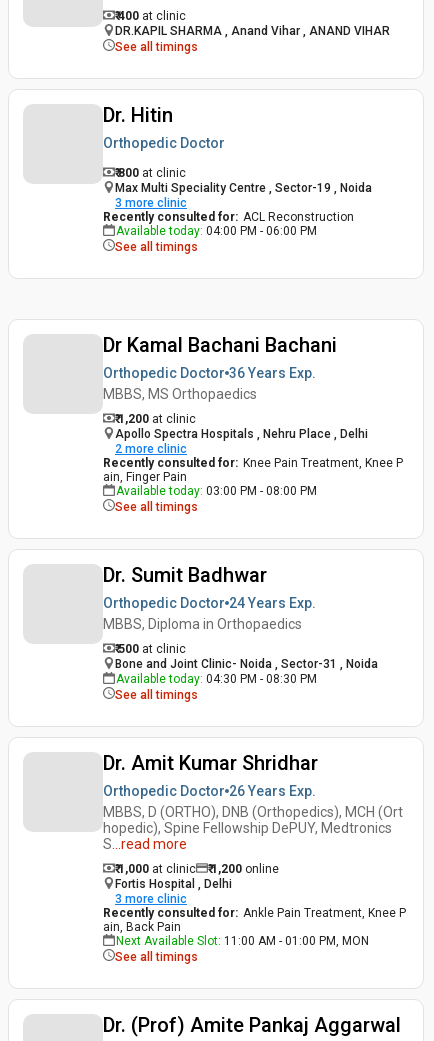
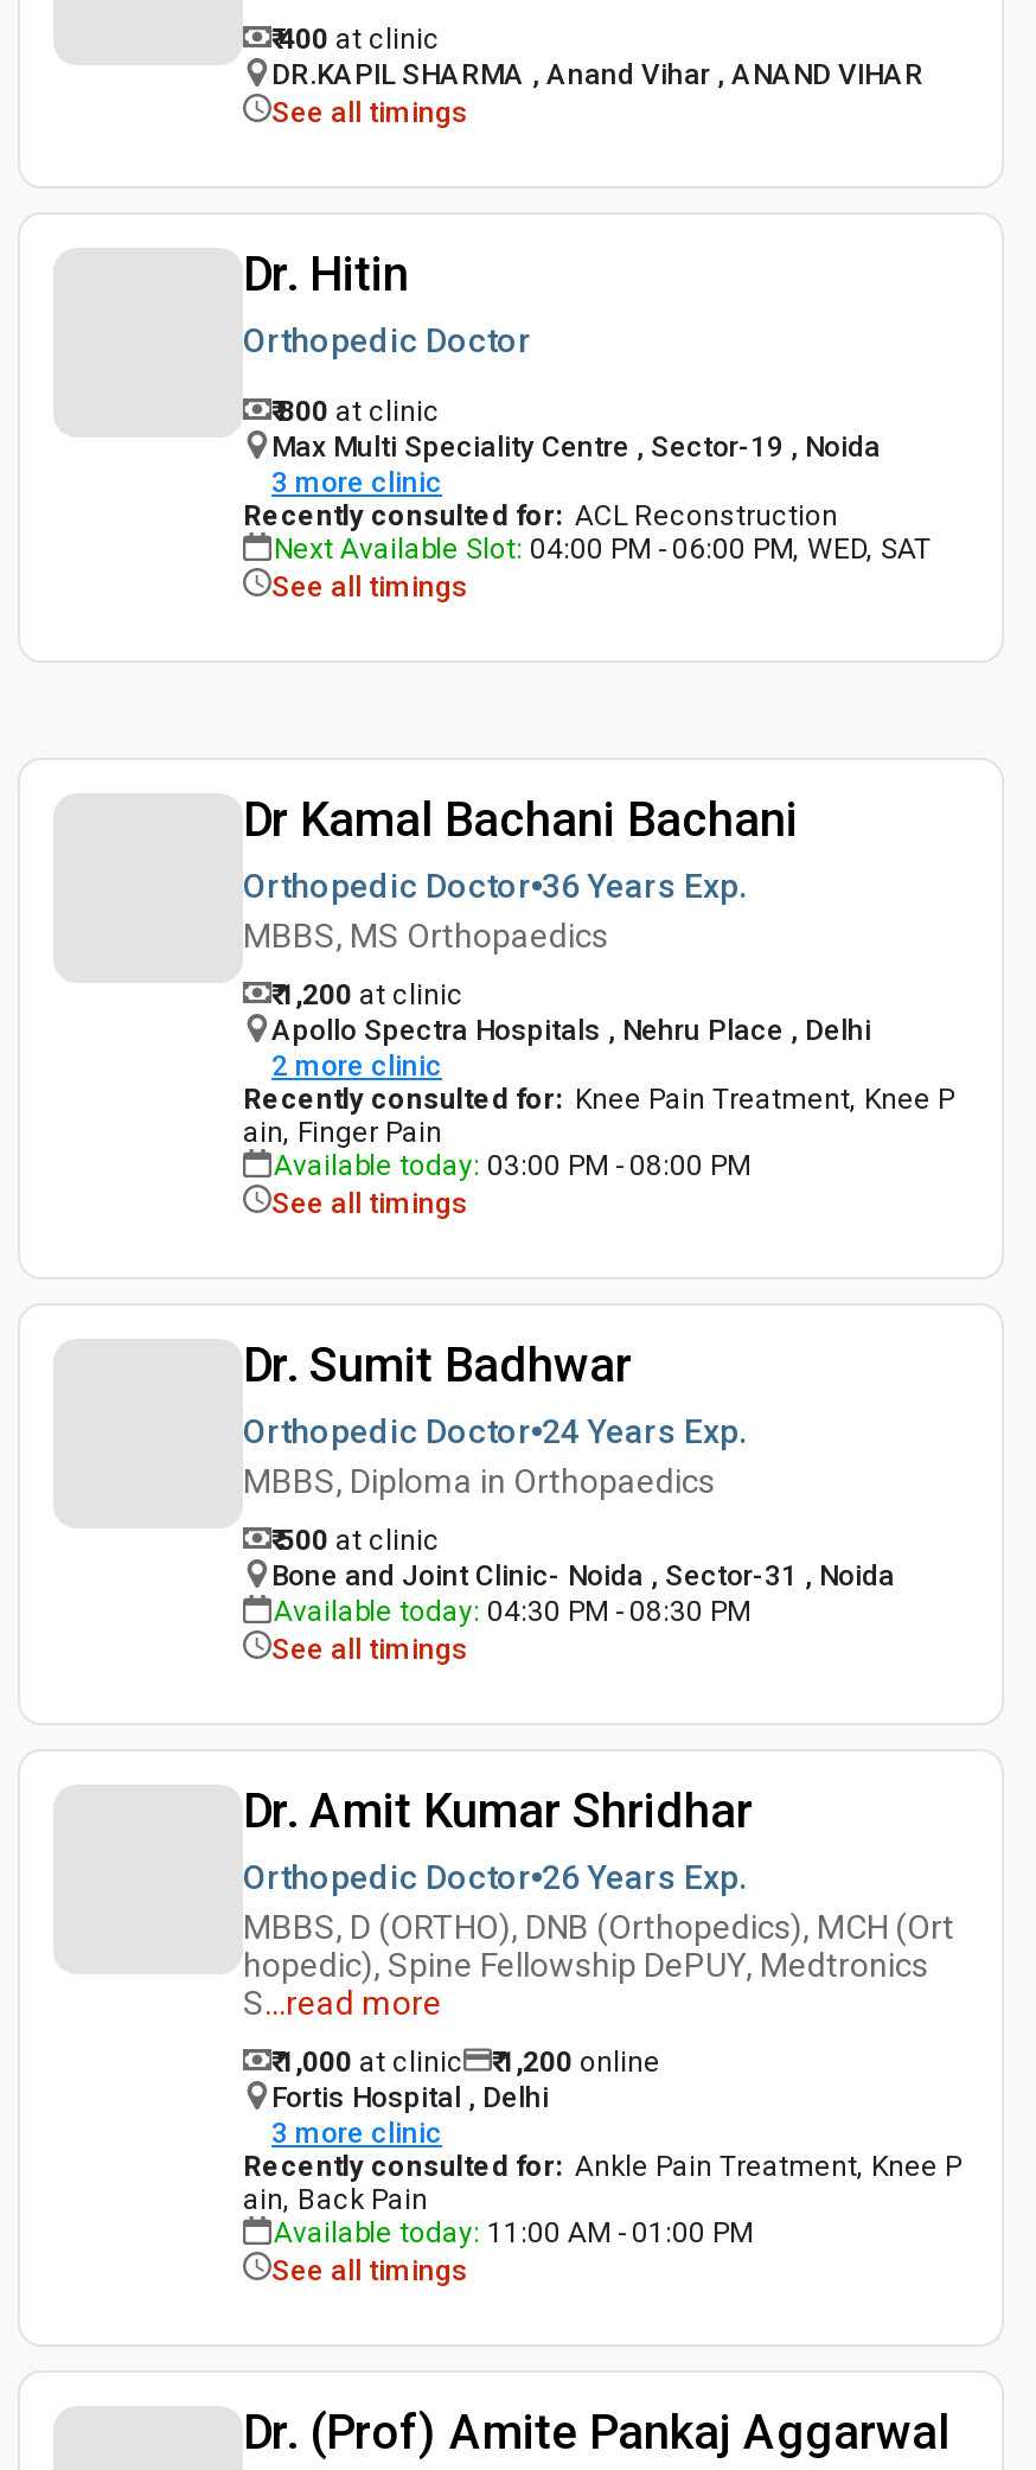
[116,224,317,238] Available today: 04:00 PM - 06:00 PM -> [274,532,931,566] Next Available Slot: 04:00 PM - 06:00 PM, WED, SAT
[116,934,369,948] Next Available Slot: 11:00 AM - 01:00 PM, MON -> [274,2216,753,2249] Available today: 11:00 AM - 01:00 PM

